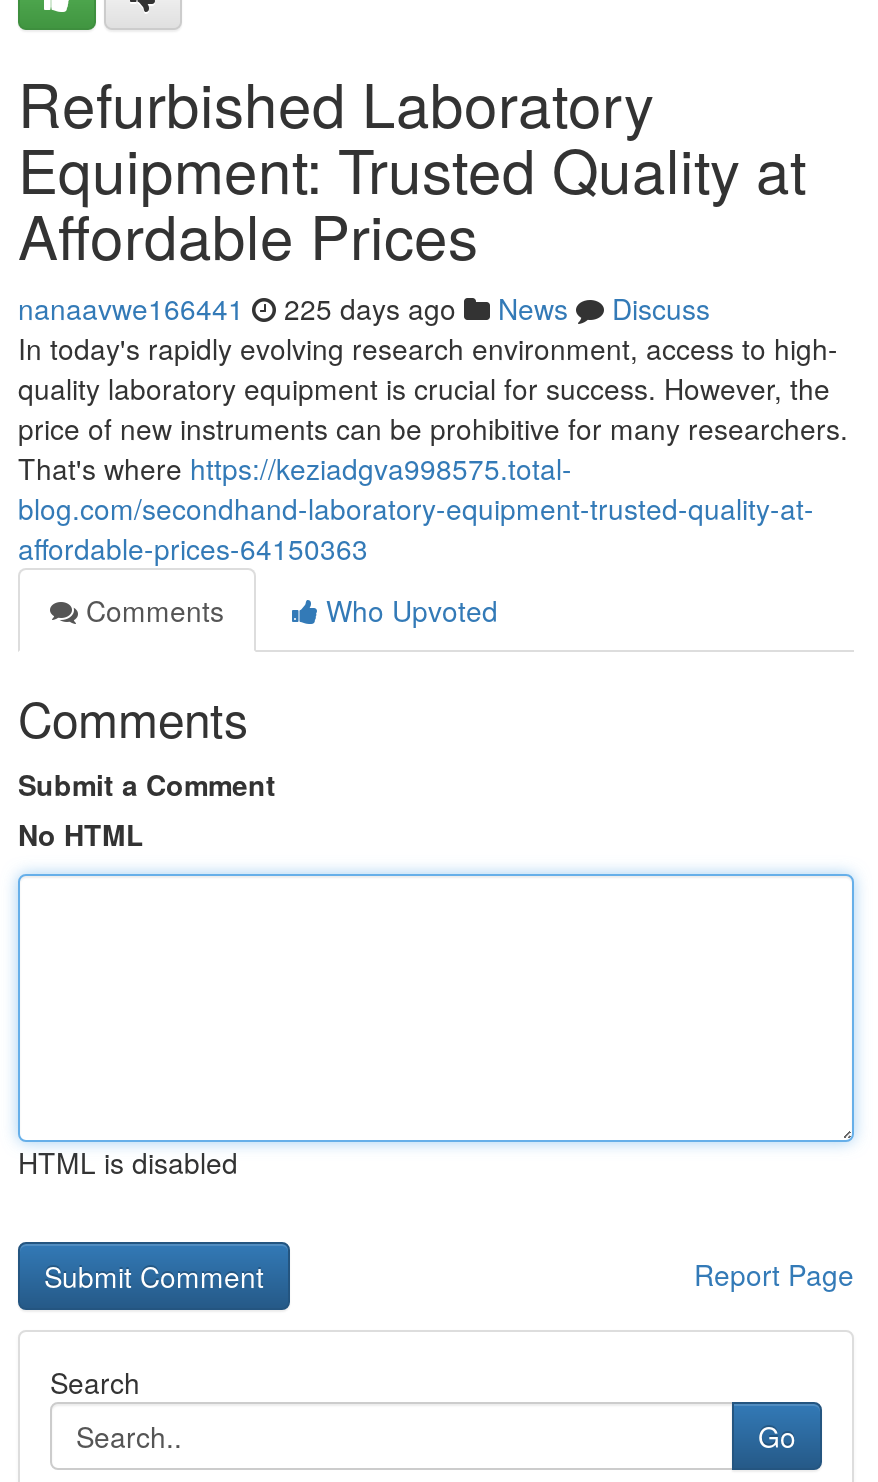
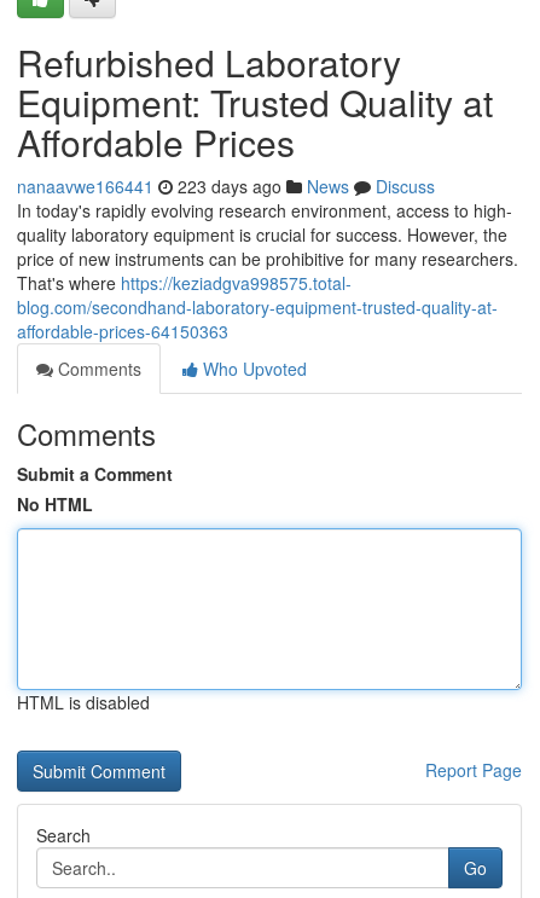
[18,288,710,328] nanaavwe166441 225 days ago News Discuss -> [17,174,435,198] nanaavwe166441 223 days ago News Discuss

